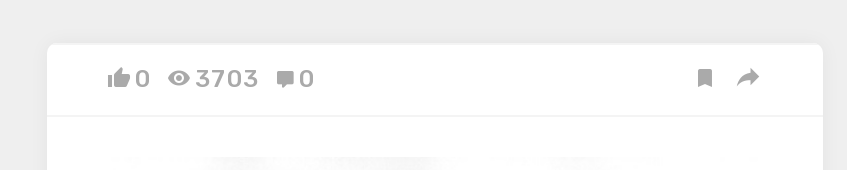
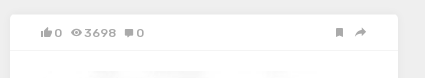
[135,65,315,93] 0 3703 0 -> [54,26,144,40] 0 3698 0

